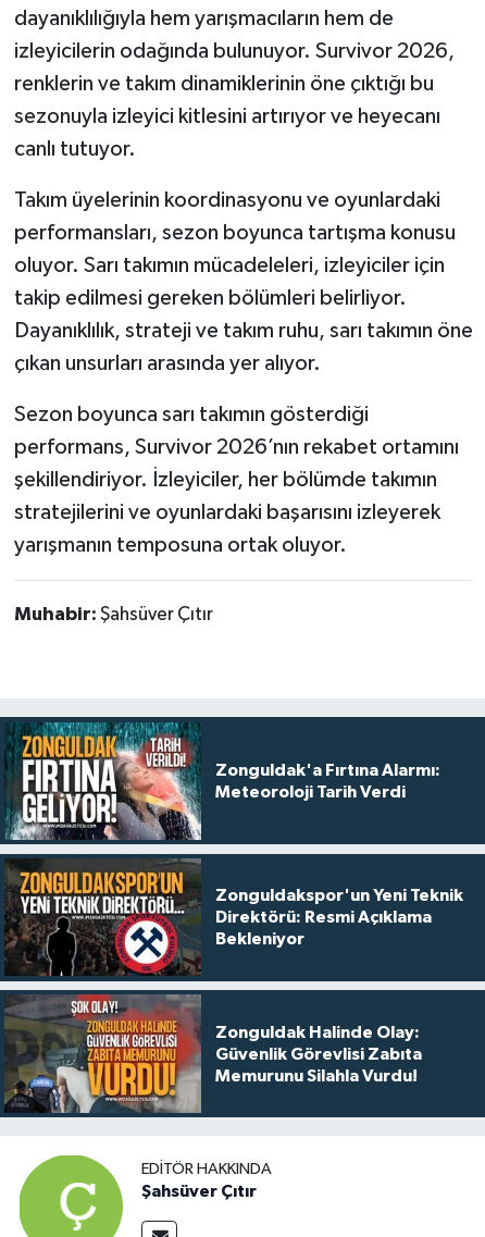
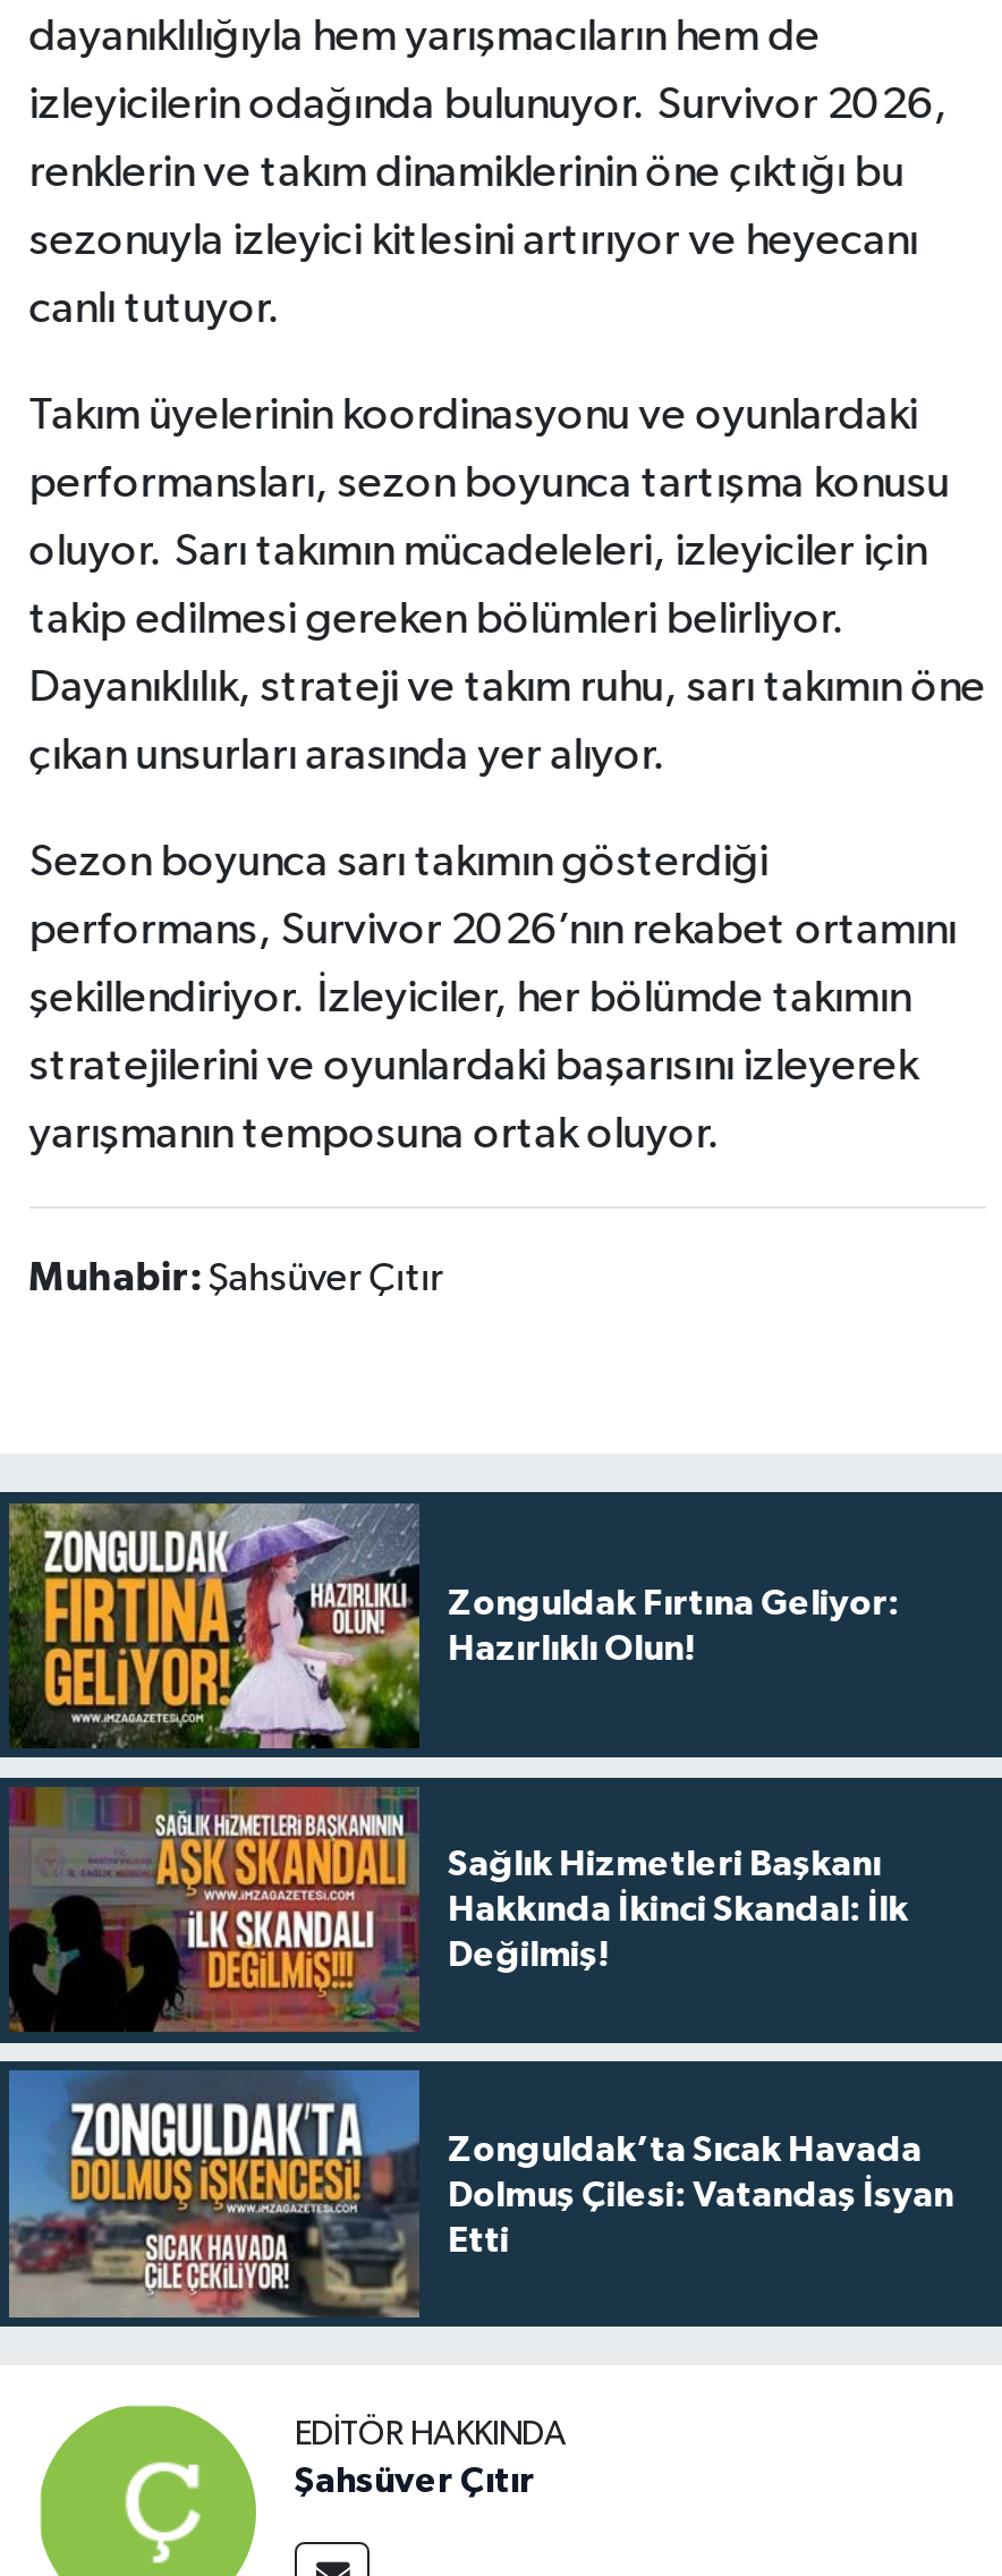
[4,722,440,841] [image] | Zonguldak'a Fırtına Alarmı: | Meteoroloji Tarih Verdi -> [7,1501,899,1751] [image] | Zonguldak Fırtına Geliyor: | Hazırlıklı Olun!
[4,858,463,977] [image] | Zonguldakspor'un Yeni Teknik | Direktörü: Resmi Açıklama | Bekleniyor -> [9,1787,908,2034] [image] | Sağlık Hizmetleri Başkanı | Hakkında İkinci Skandal: İlk | Değilmiş!
[4,994,421,1113] [image] | Zonguldak Halinde Olay: | Güvenlik Görevlisi Zabıta | Memurunu Silahla Vurdu! -> [7,2068,953,2320] [image] | Zonguldak’ta Sıcak Havada | Dolmuş Çilesi: Vatandaş İsyan | Etti

